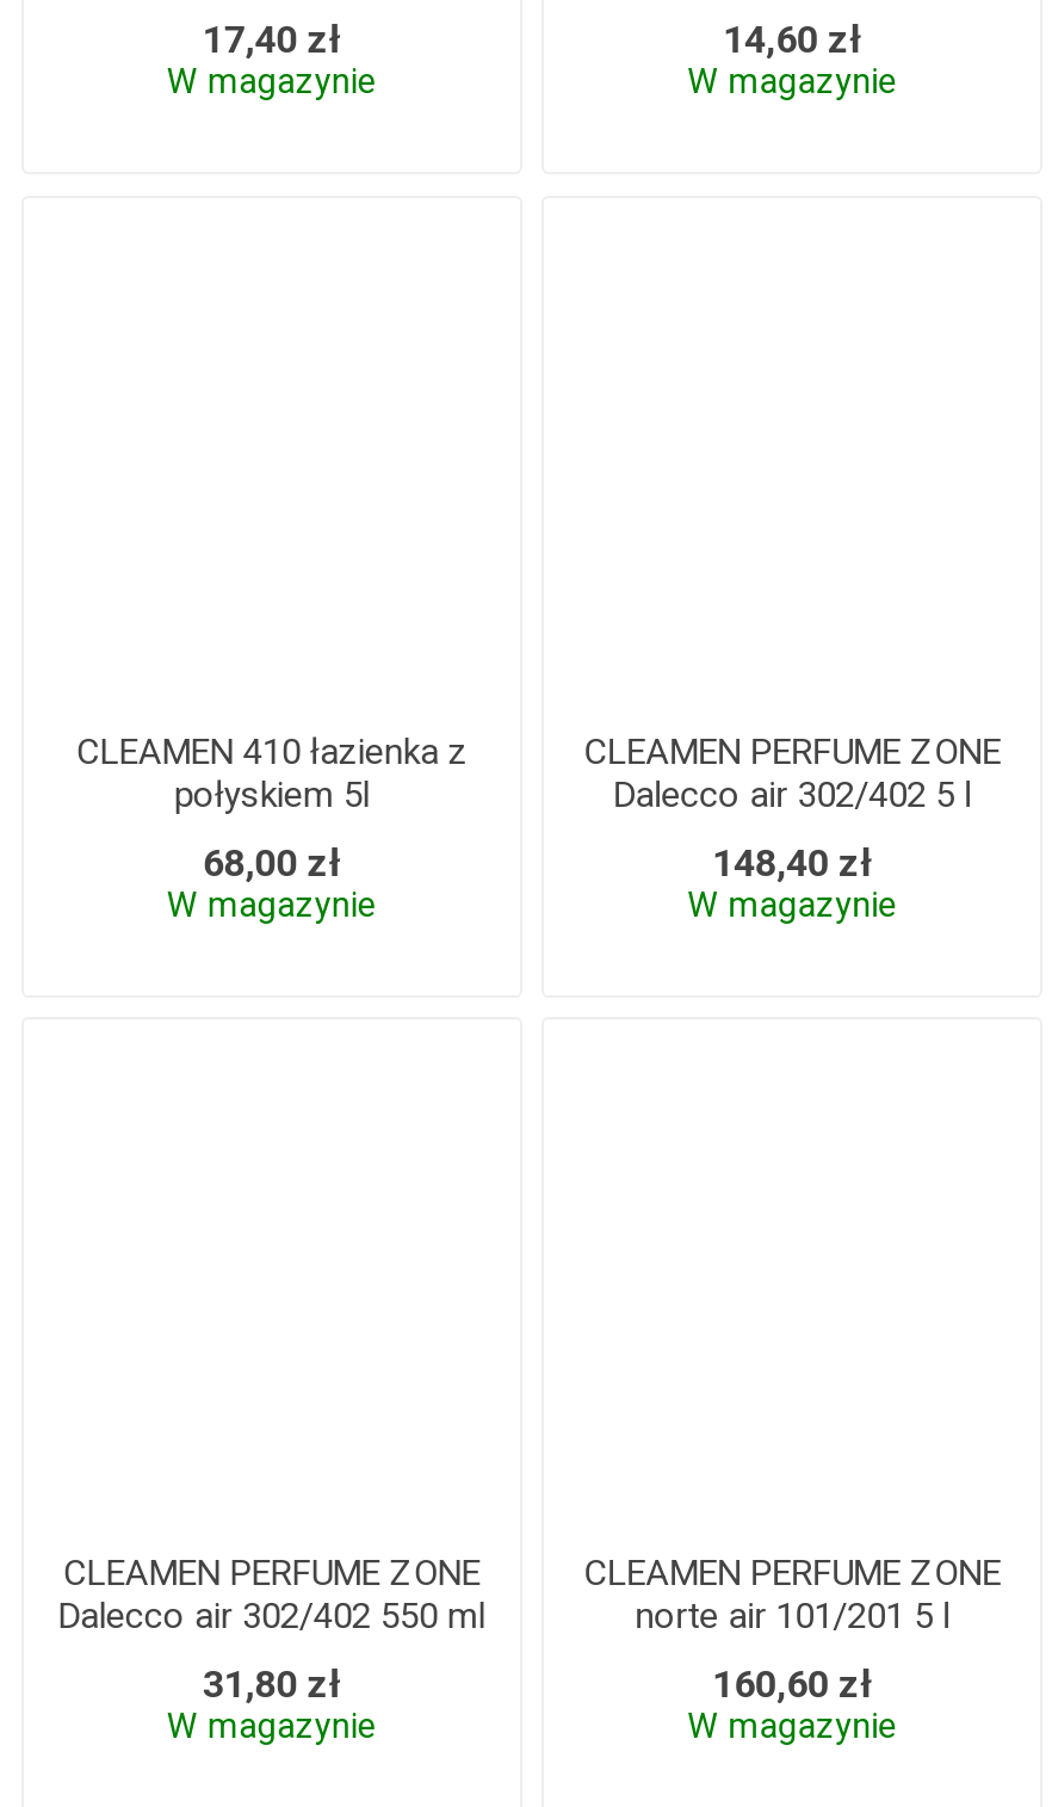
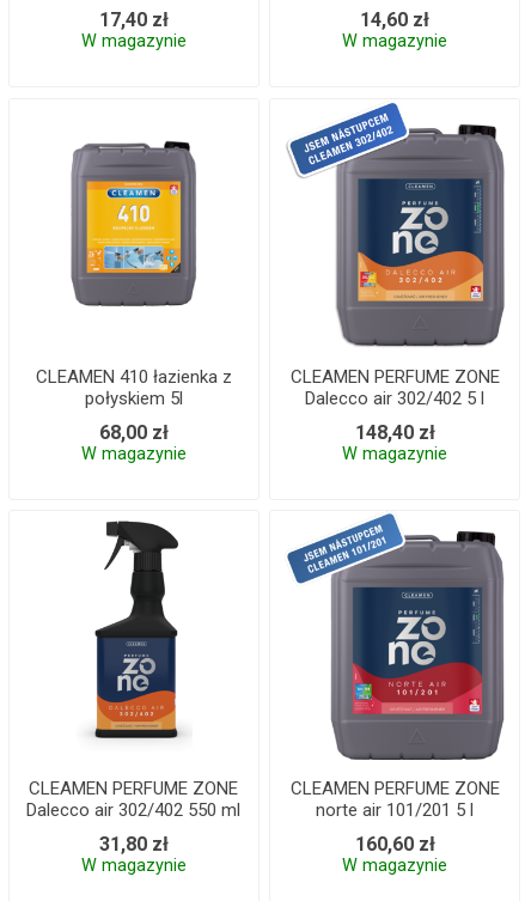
none -> [71,140,197,308] [image]
none -> [286,102,506,348] [image]
none -> [90,519,183,741] [image]
none -> [286,512,505,761] [image]

